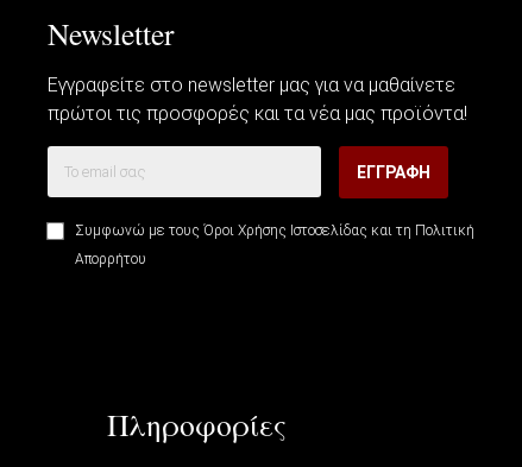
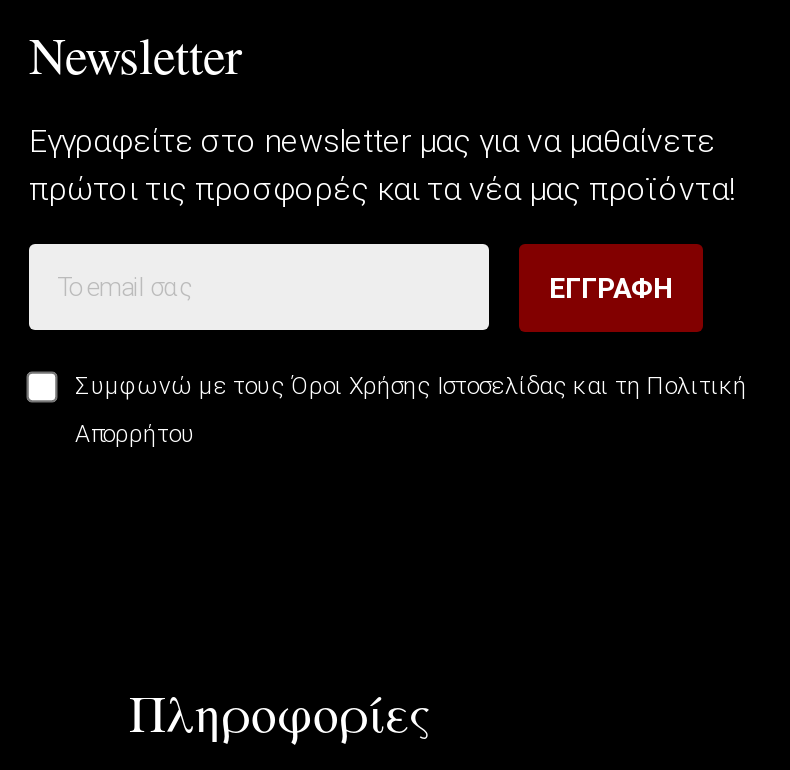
[357,162,430,181] ΕΓΓΡΑΦΉ -> [549,271,673,303] ΕΓΓΡΑΦΗ

